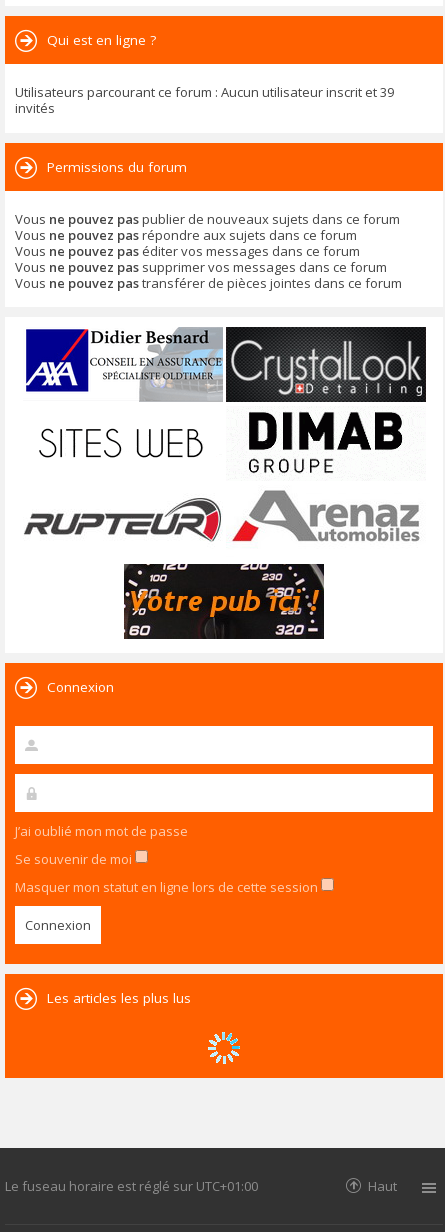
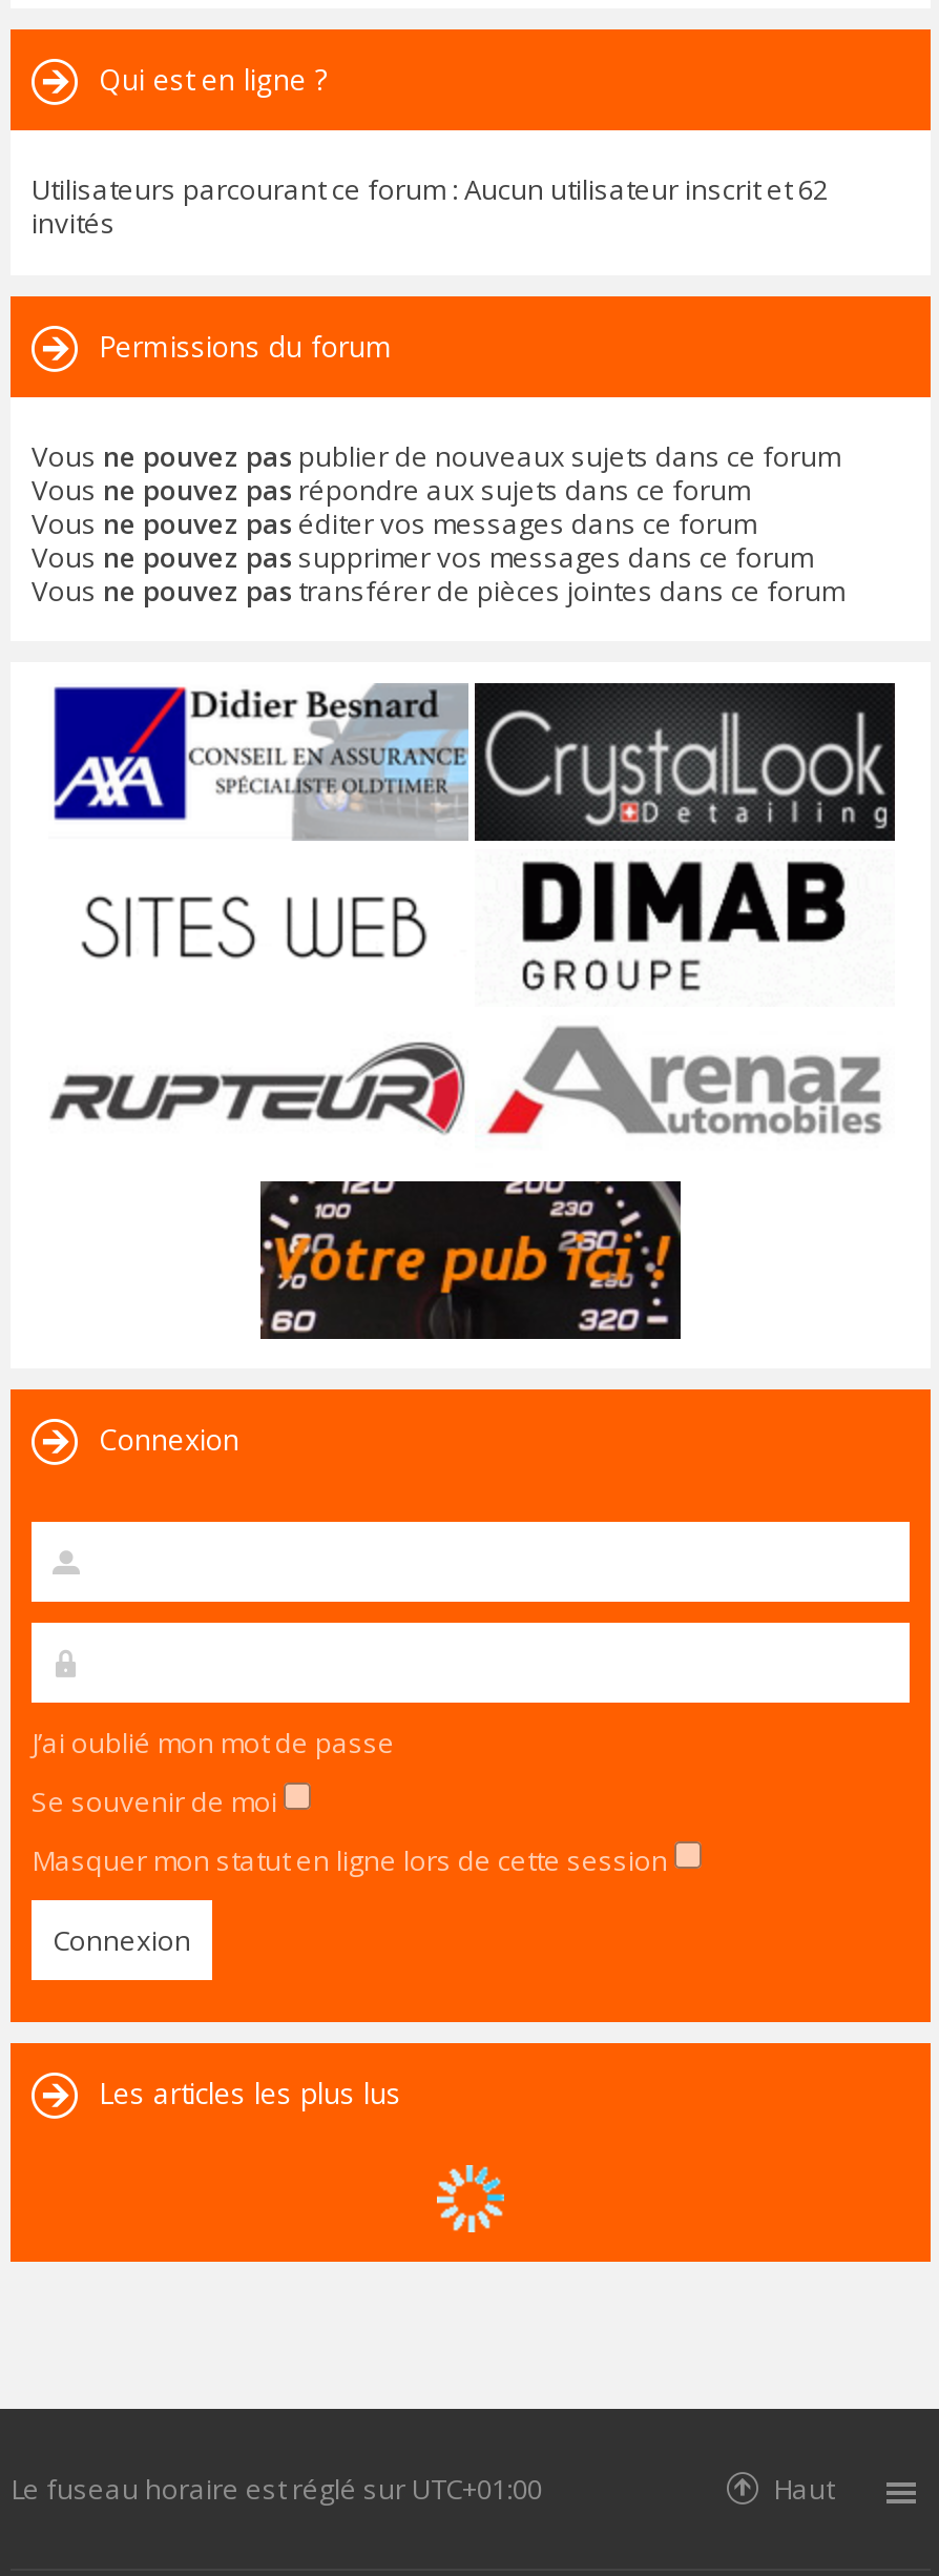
[15,83,394,101] Utilisateurs parcourant ce forum : Aucun utilisateur inscrit et 39 -> [32,170,828,208] Utilisateurs parcourant ce forum : Aucun utilisateur inscrit et 62

